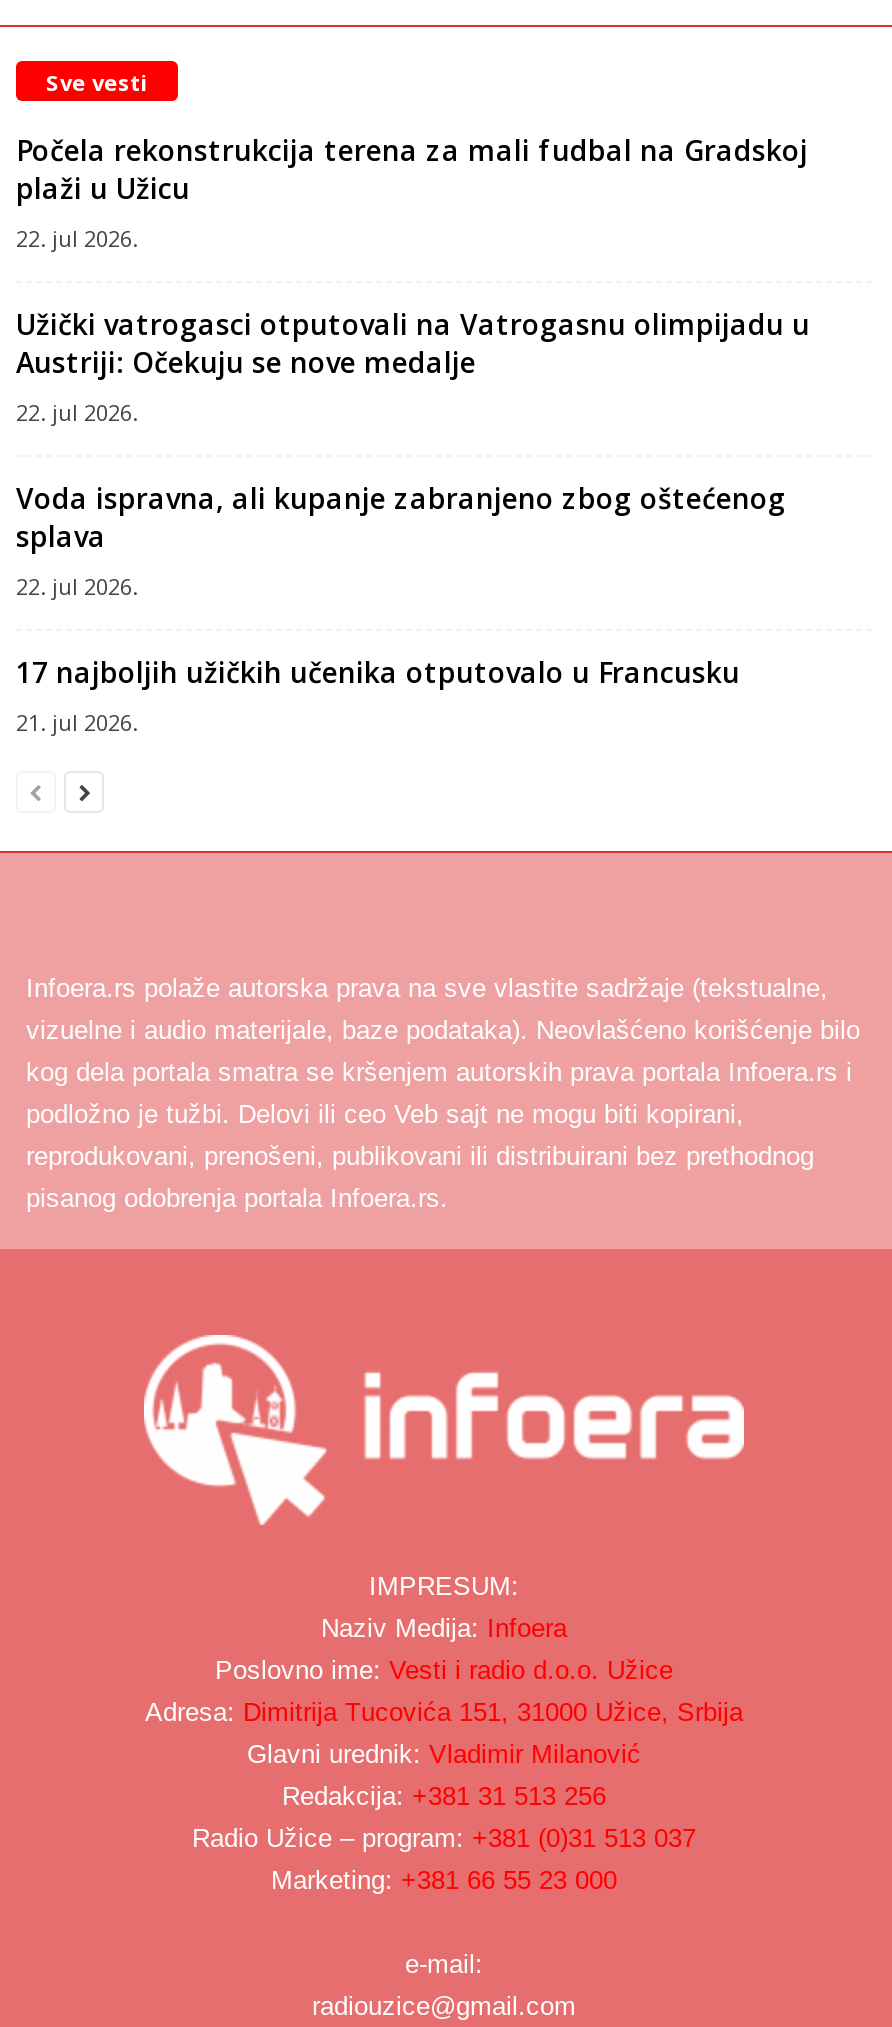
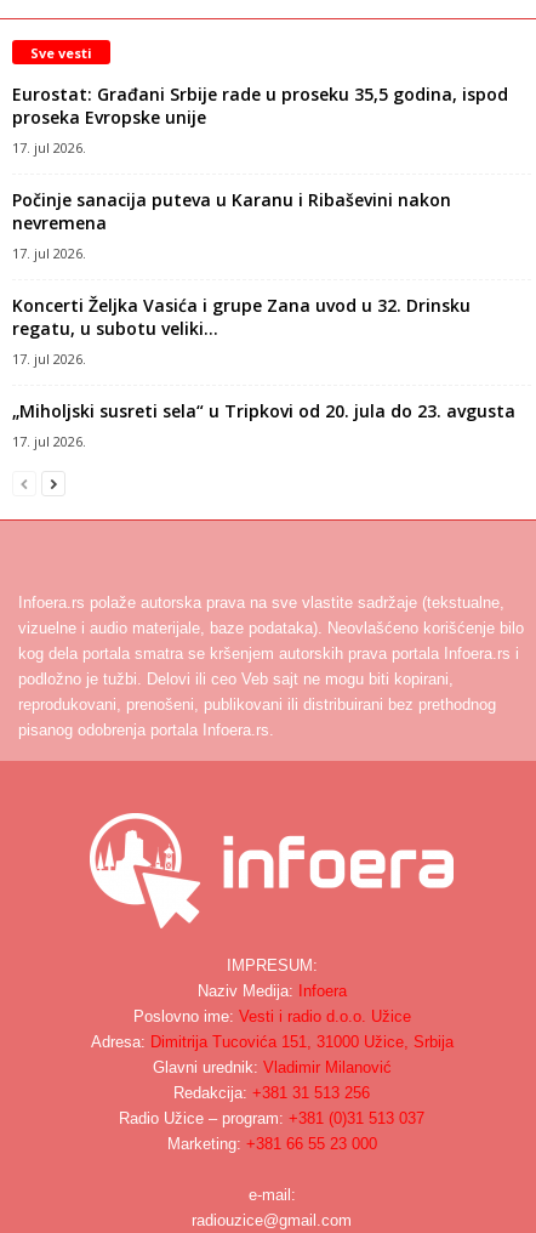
[16,130,808,252] Počela rekonstrukcija terena za mali fudbal na Gradskoj | plaži u Užicu | 22. jul 2026. -> [12,82,508,156] Eurostat: Građani Srbije rade u proseku 35,5 godina, ispod | proseka Evropske unije | 17. jul 2026.
[16,304,810,426] Užički vatrogasci otputovali na Vatrogasnu olimpijadu u | Austriji: Očekuju se nove medalje | 22. jul 2026. -> [12,188,451,262] Počinje sanacija puteva u Karanu i Ribaševini nakon | nevremena | 17. jul 2026.
[16,478,786,600] Voda ispravna, ali kupanje zabranjeno zbog oštećenog | splava | 22. jul 2026. -> [12,293,471,367] Koncerti Željka Vasića i grupe Zana uvod u 32. Drinsku | regatu, u subotu veliki... | 17. jul 2026.
[16,652,740,736] 17 najboljih užičkih učenika otputovalo u Francusku | 21. jul 2026. -> [12,399,515,450] „Miholjski susreti sela“ u Tripkovi od 20. jula do 23. avgusta | 17. jul 2026.

